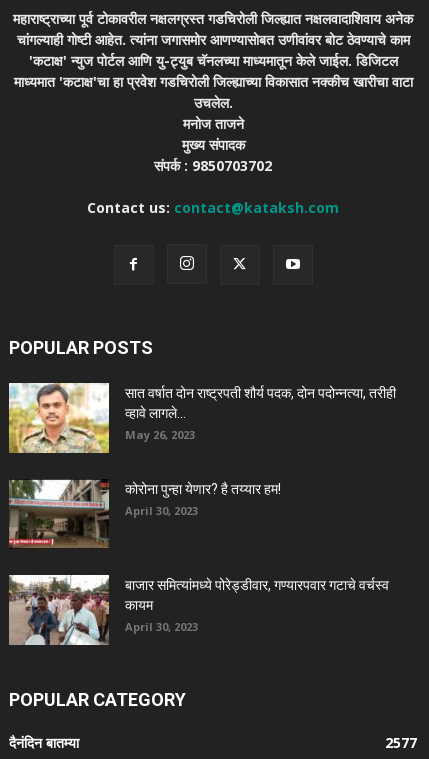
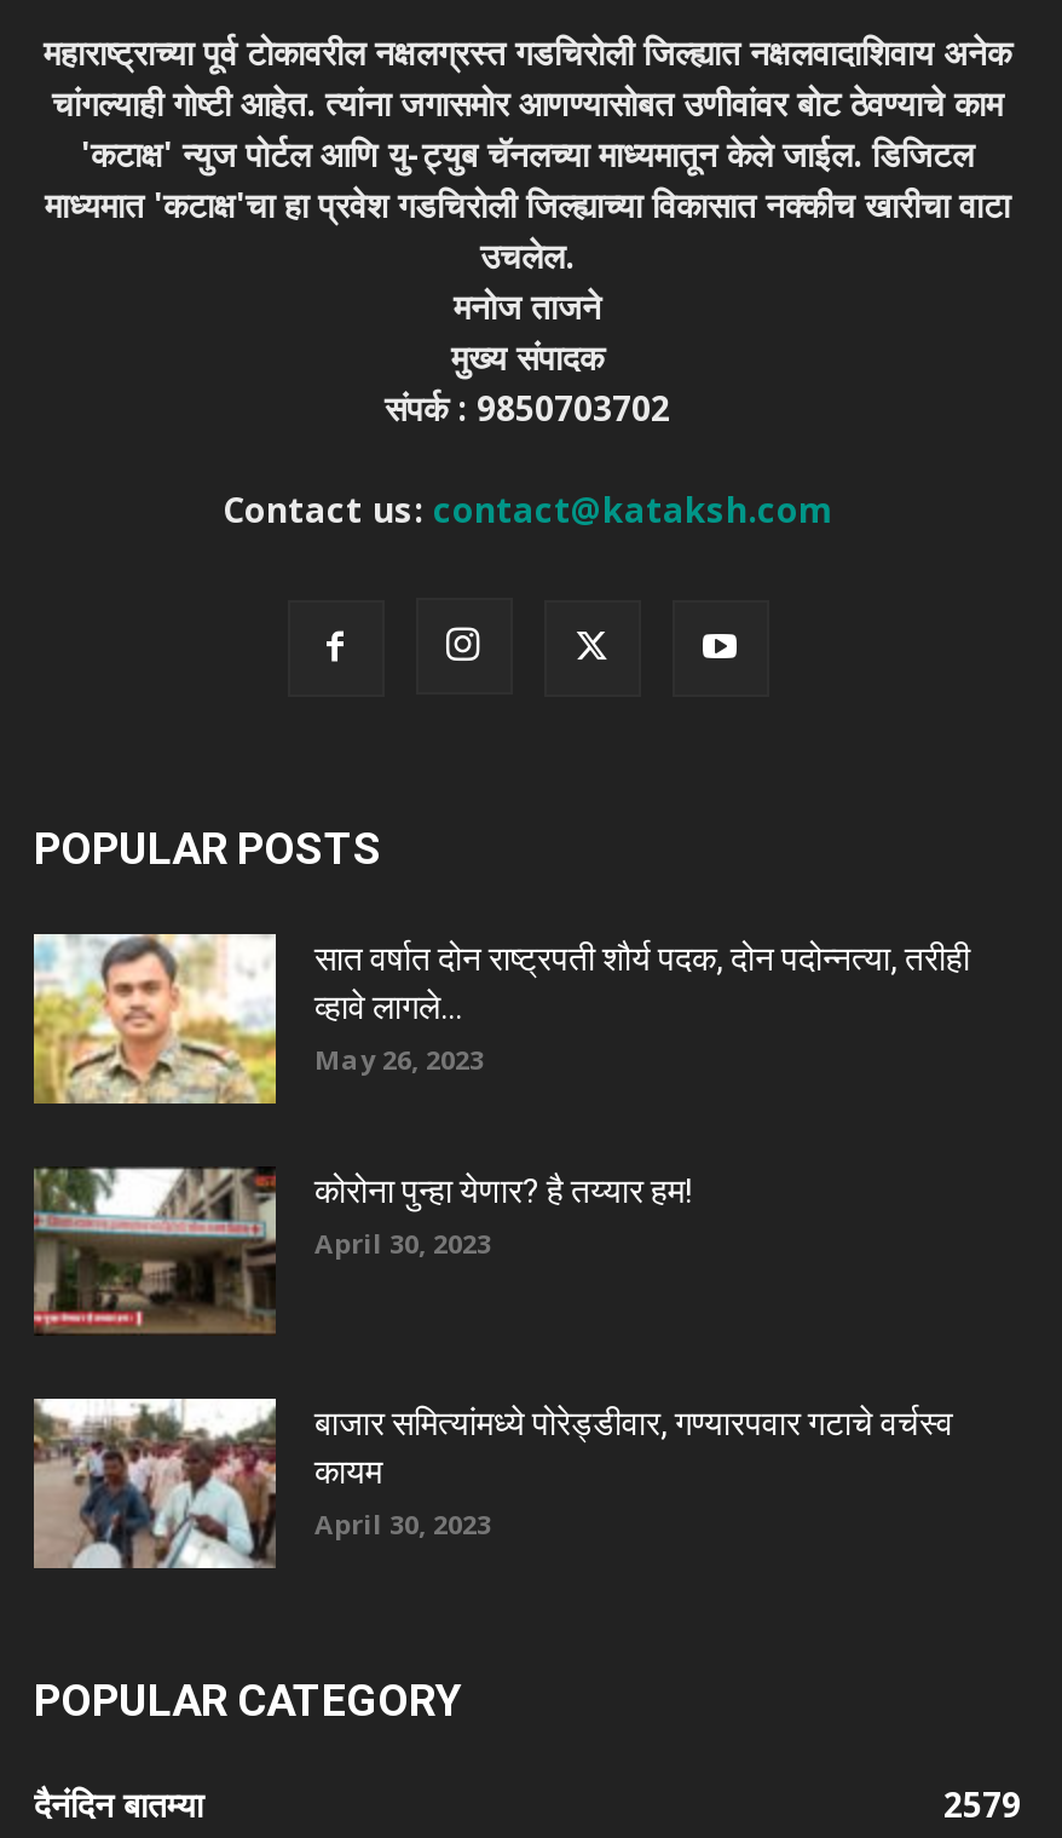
[385,733,417,752] 2577 -> [943,1782,1021,1828] 2579

